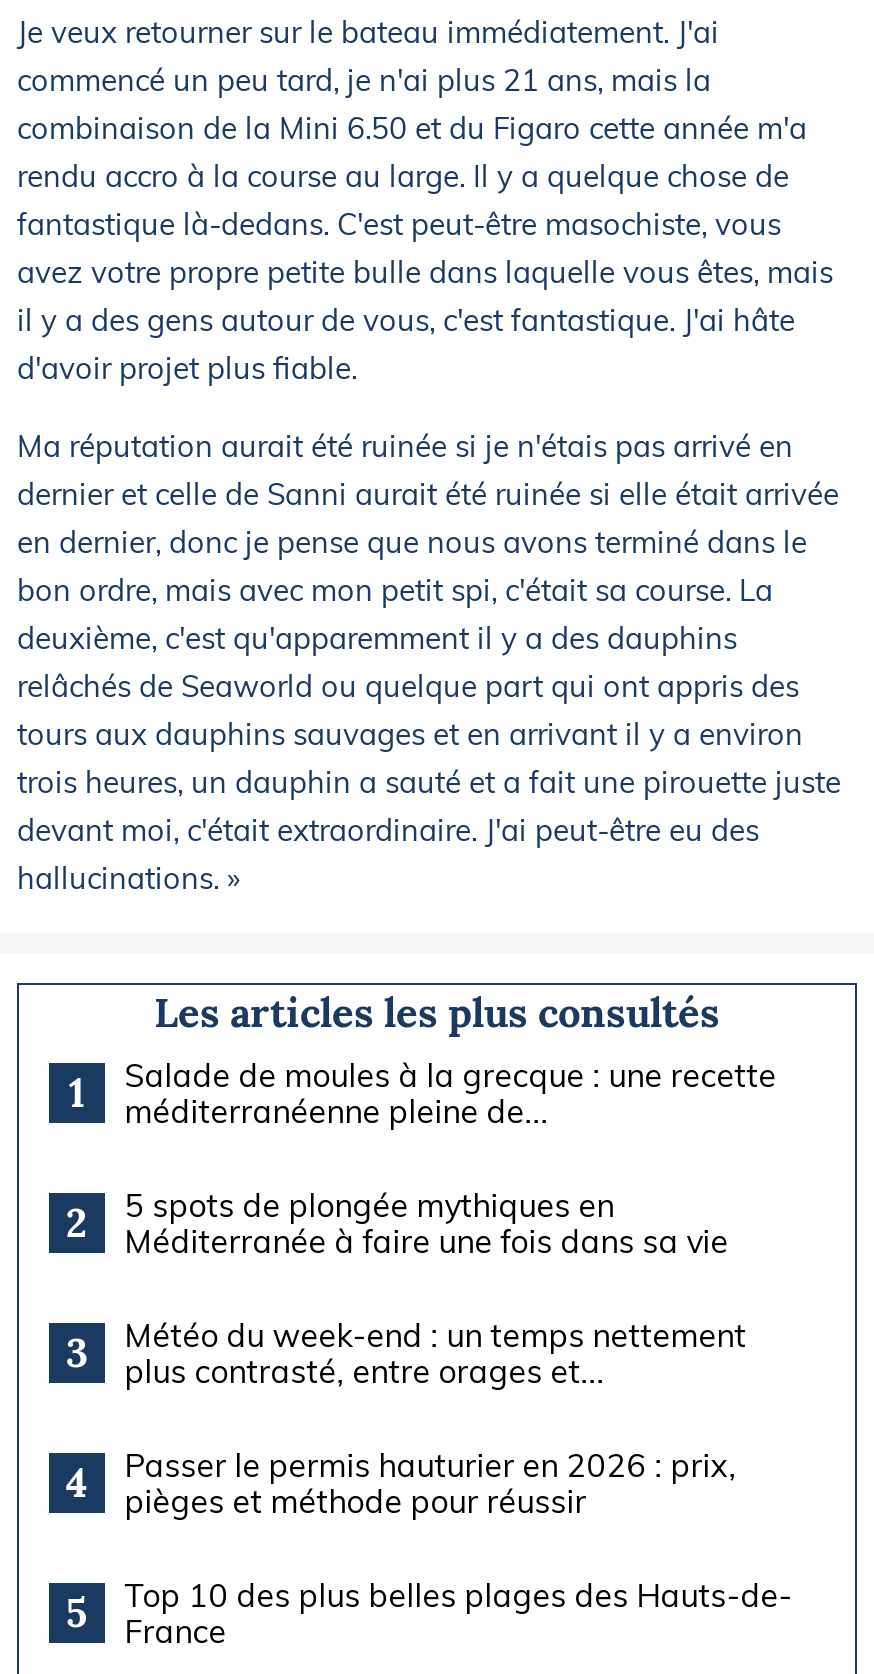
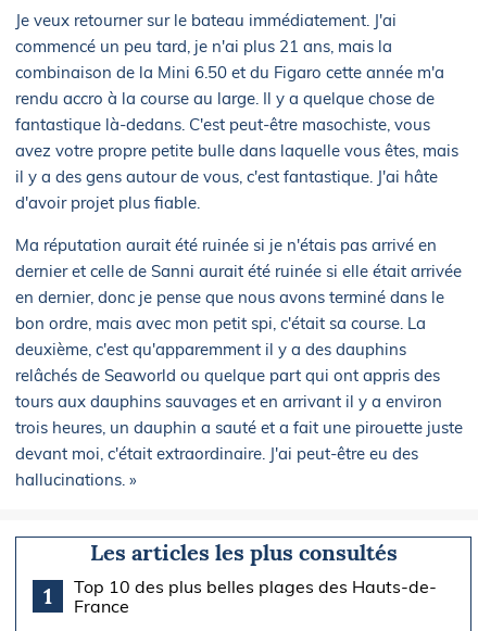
[66,1055,776,1637] Salade de moules à la grecque : une recette | méditerranéenne pleine de... | 2 | 5 spots de plongée mythiques en | Méditerranée à faire une fois dans sa vie | 3 | Météo du week-end : un temps nettement | plus contrasté, entre orages et... | 4 | Passer le permis hauturier en 2026 : prix, | pièges et méthode pour réussir | 5 -> none

